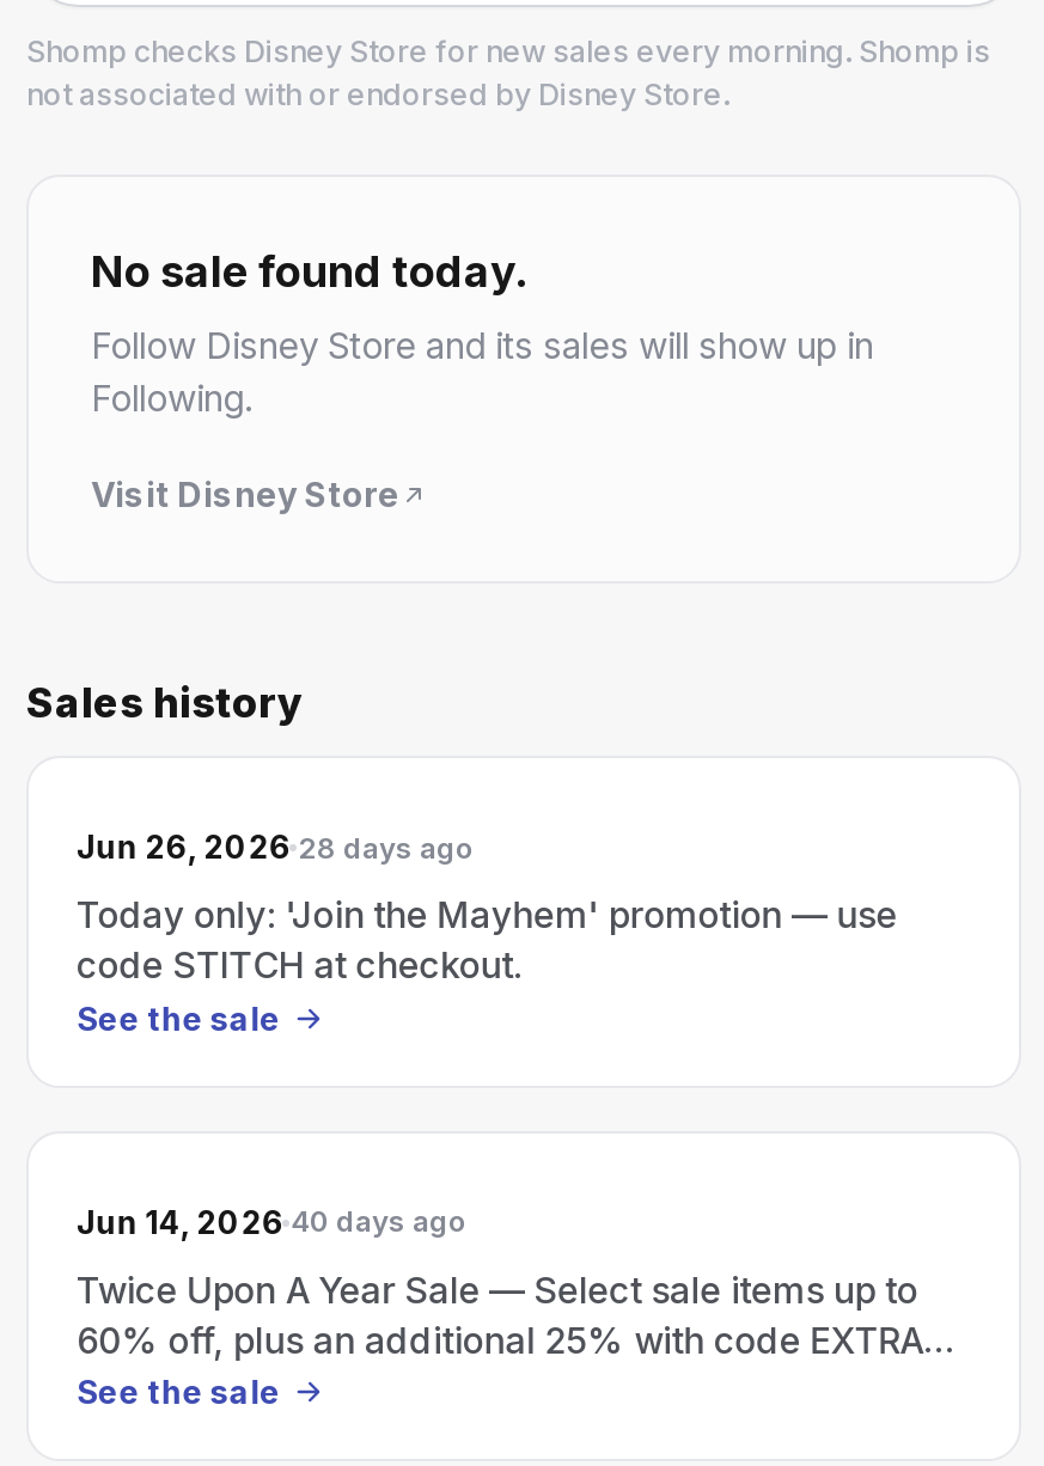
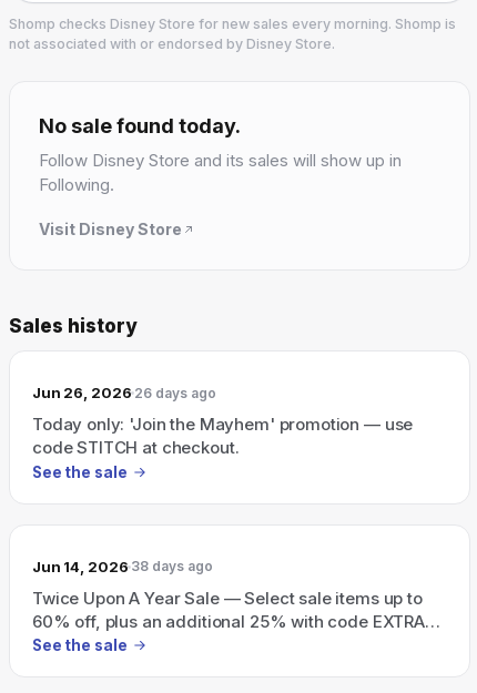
[77,827,475,866] Jun 26, 2026 28 days ago -> [32,384,217,401] Jun 26, 2026 26 days ago
[77,1202,468,1240] Jun 14, 2026 40 days ago -> [32,557,214,575] Jun 14, 2026 38 days ago

